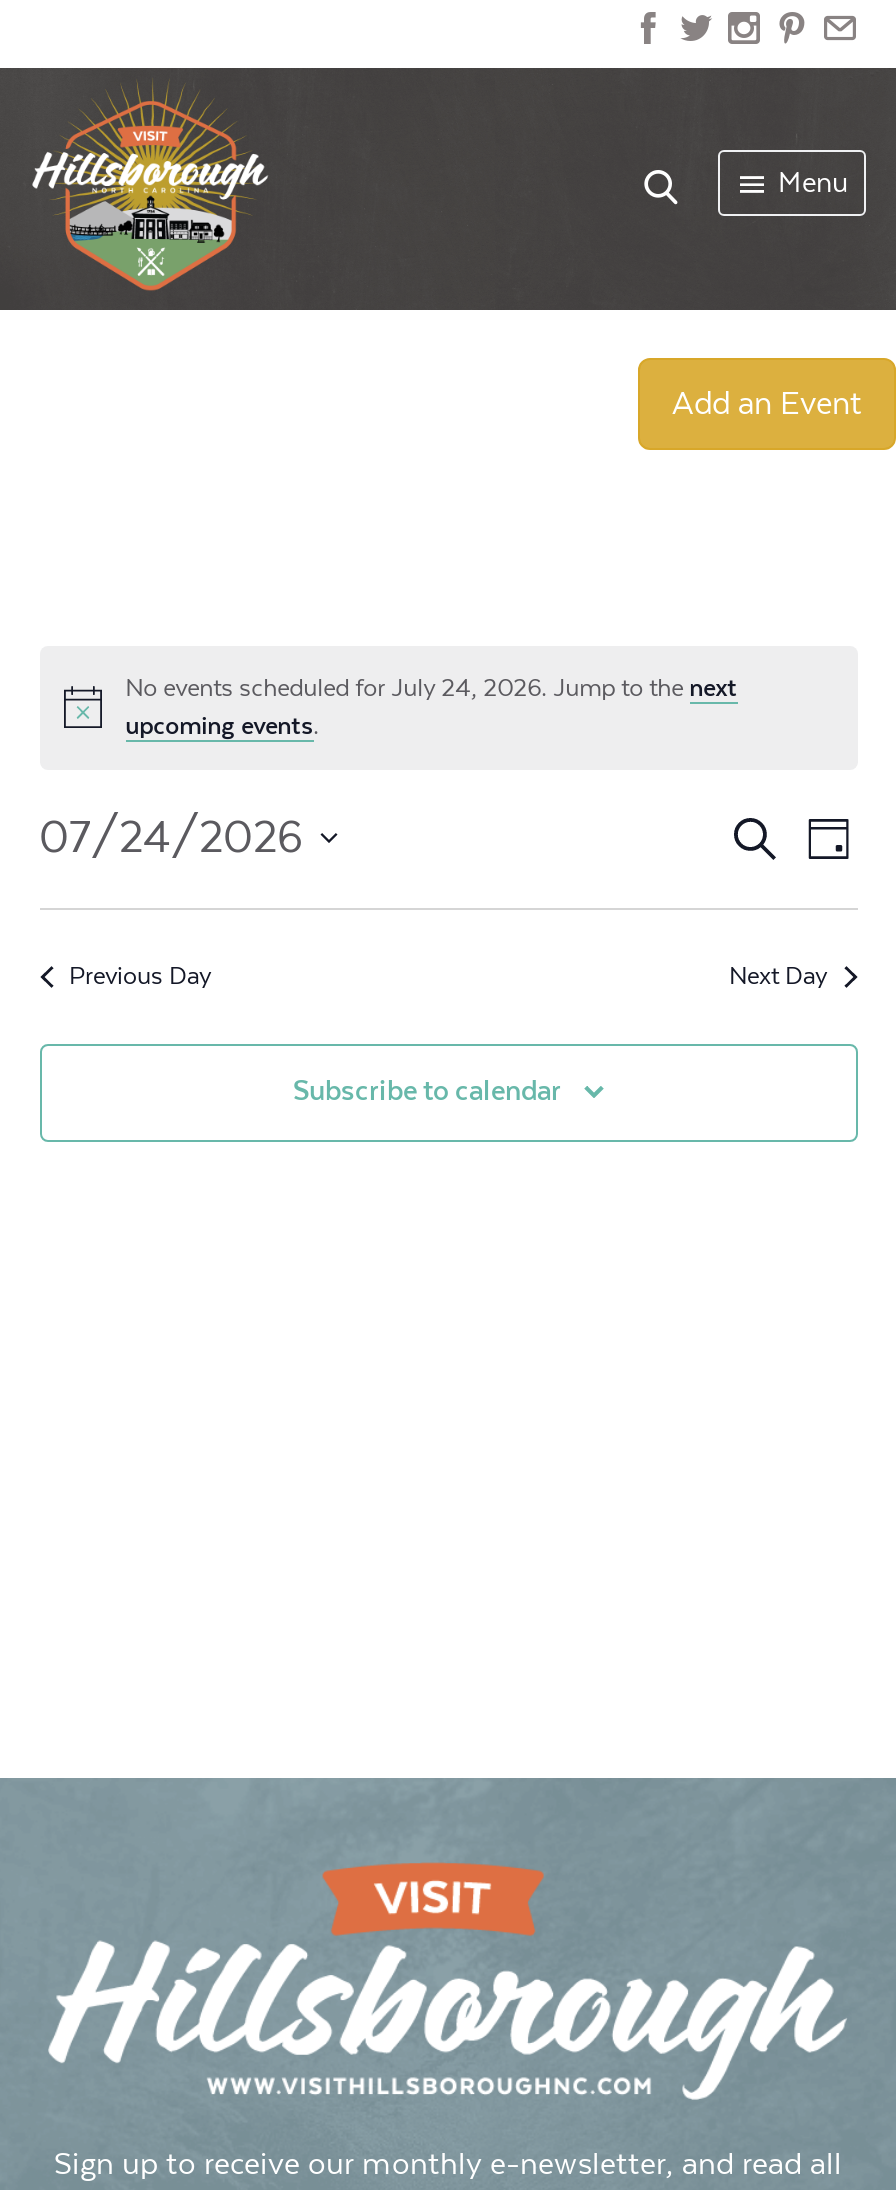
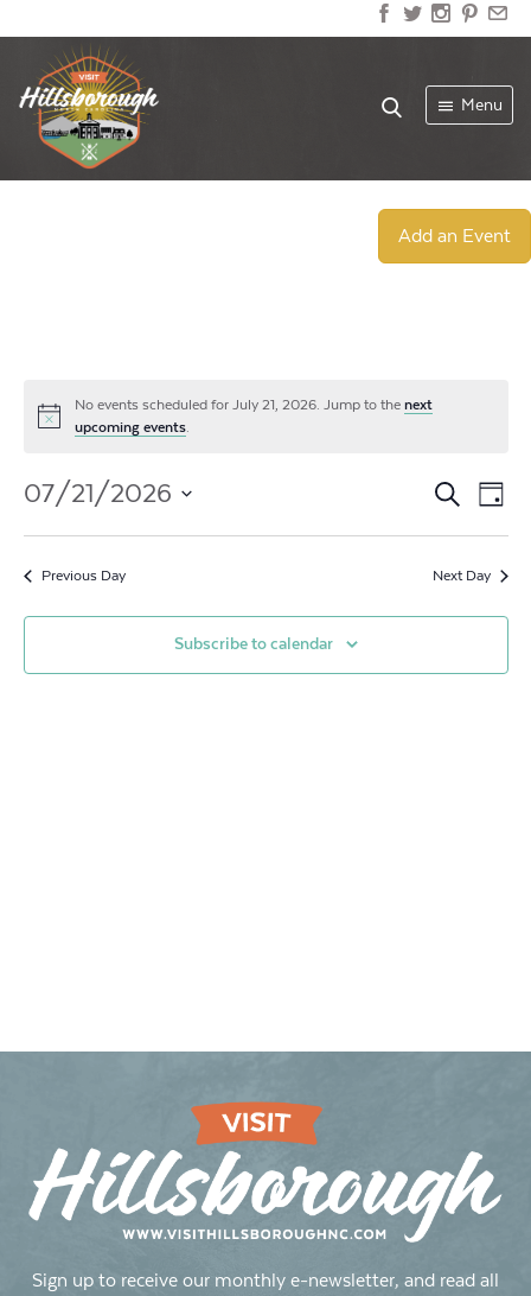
[125,673,737,701] No events scheduled for July 24, 2026. Jump to the next -> [75,396,433,413] No events scheduled for July 21, 2026. Jump to the next
[39,813,303,863] 07/24/2026 -> [23,479,171,509] 07/21/2026

